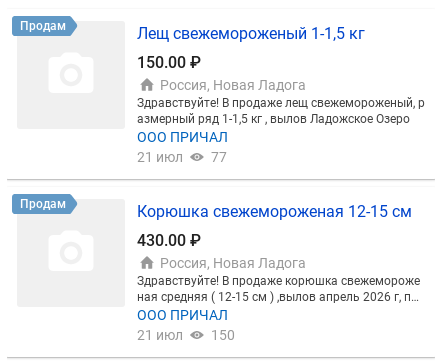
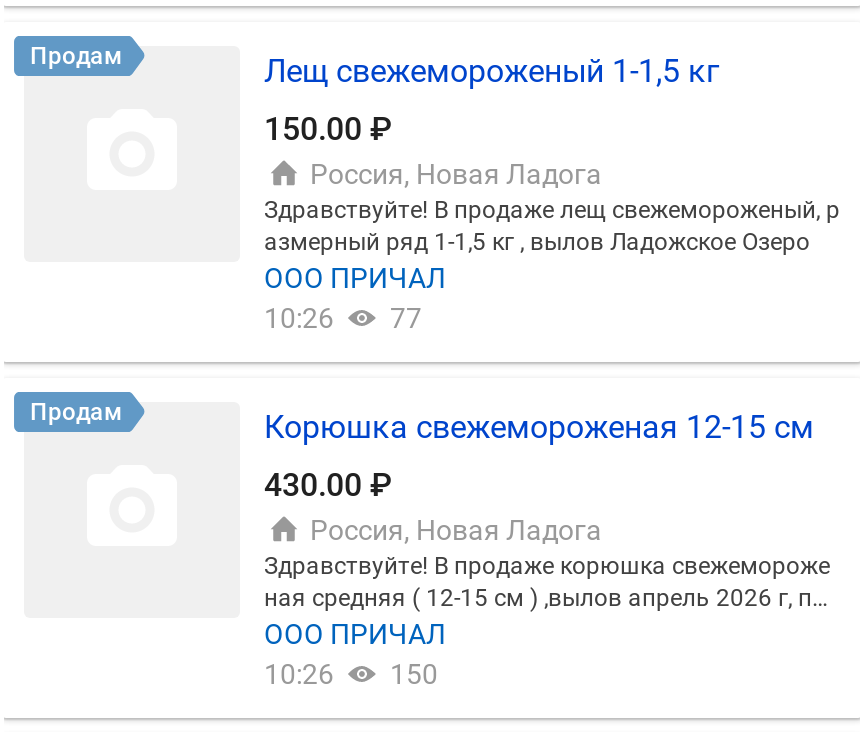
[137,149,227,165] 21 июл 77 -> [264,302,422,334] 10:26 77
[137,327,235,343] 21 июл 150 -> [264,658,438,690] 10:26 150

